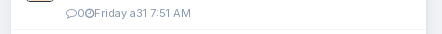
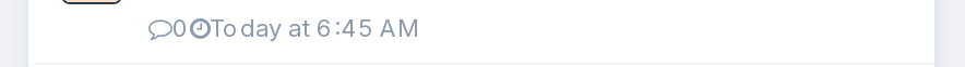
[77,6,191,20] 0 Friday a31 7:51 AM -> [172,13,419,43] 0 Today at 6:45 AM

